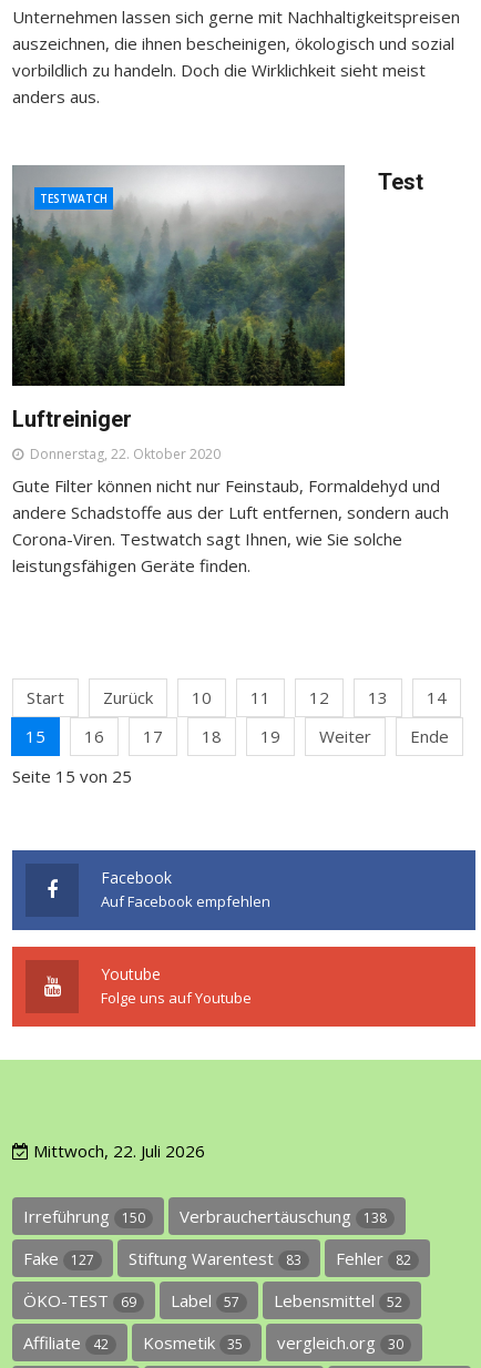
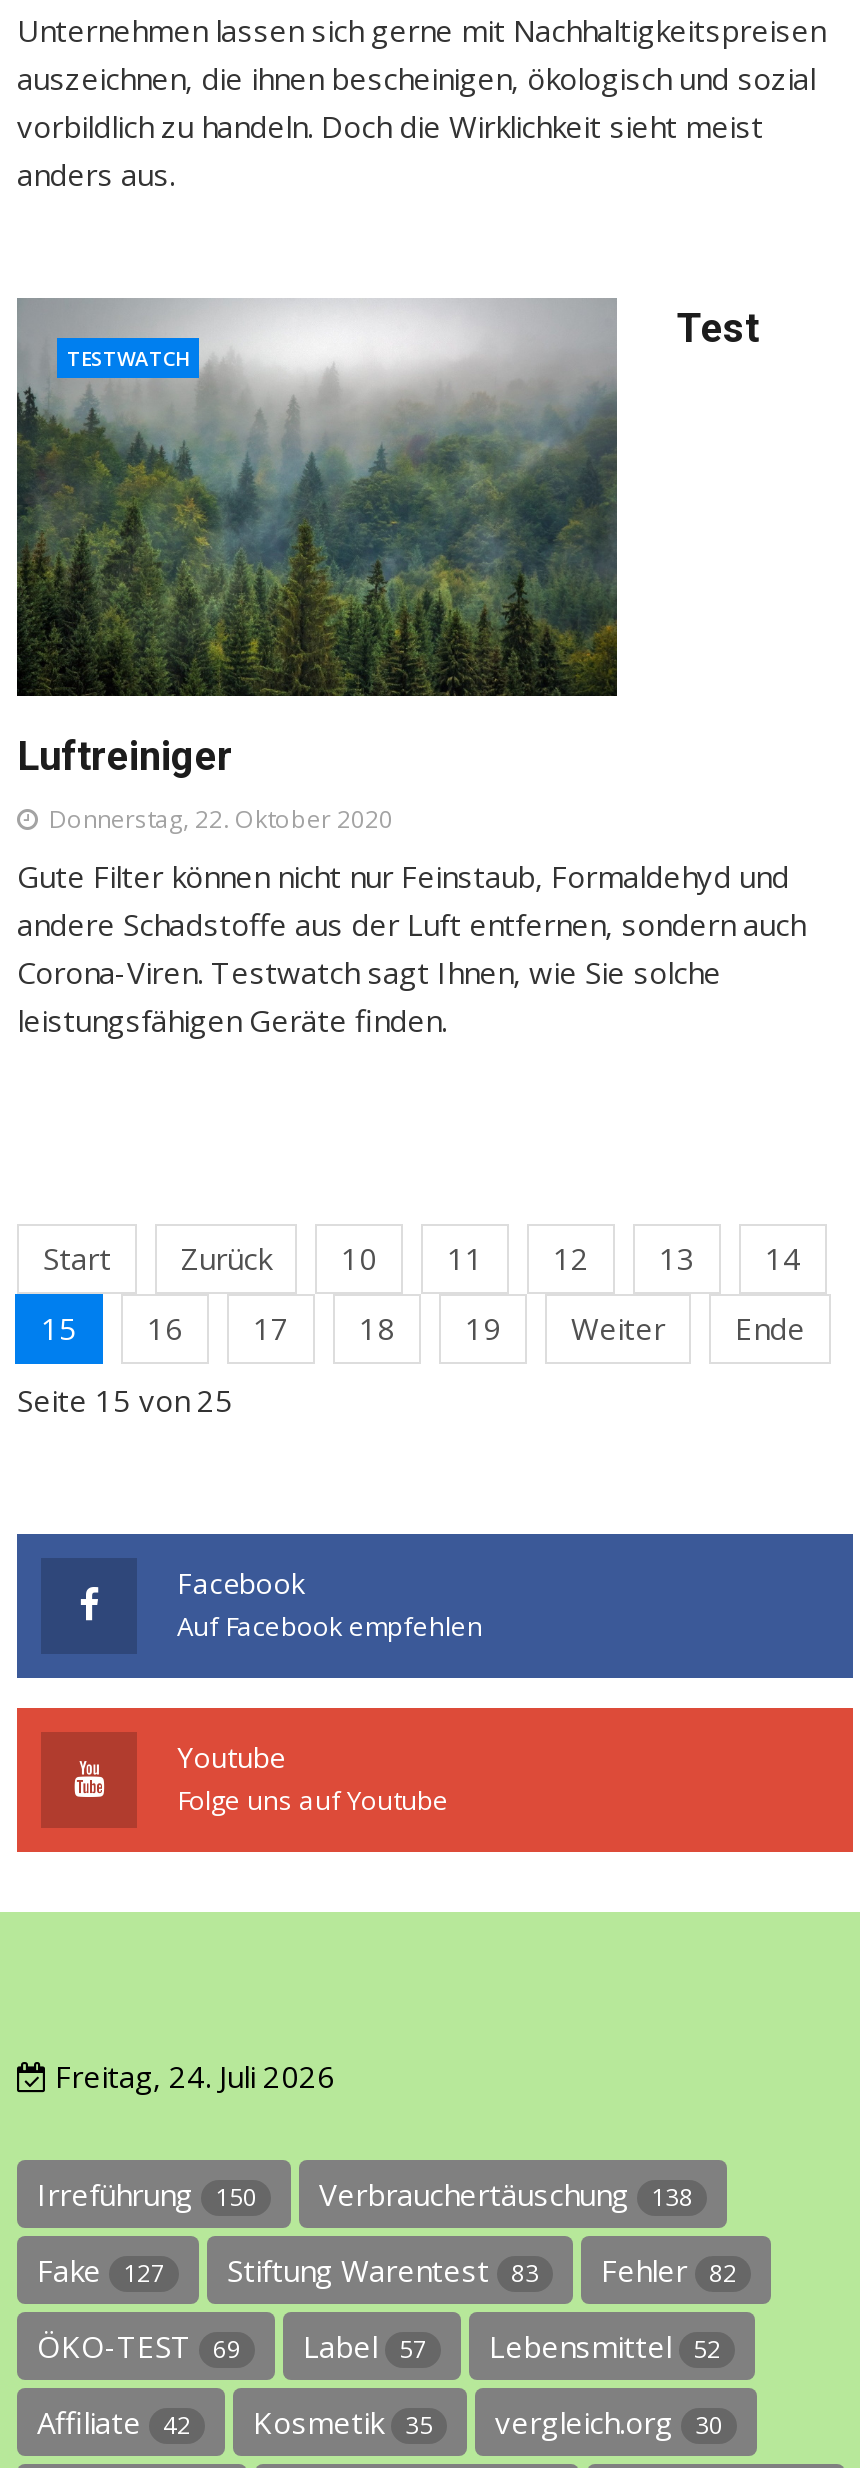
[29,1140,205,1162] Mittwoch, 22. Juli 2026 -> [47,2057,335,2097] Freitag, 24. Juli 2026

